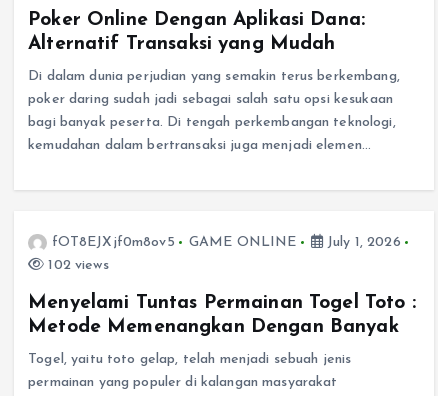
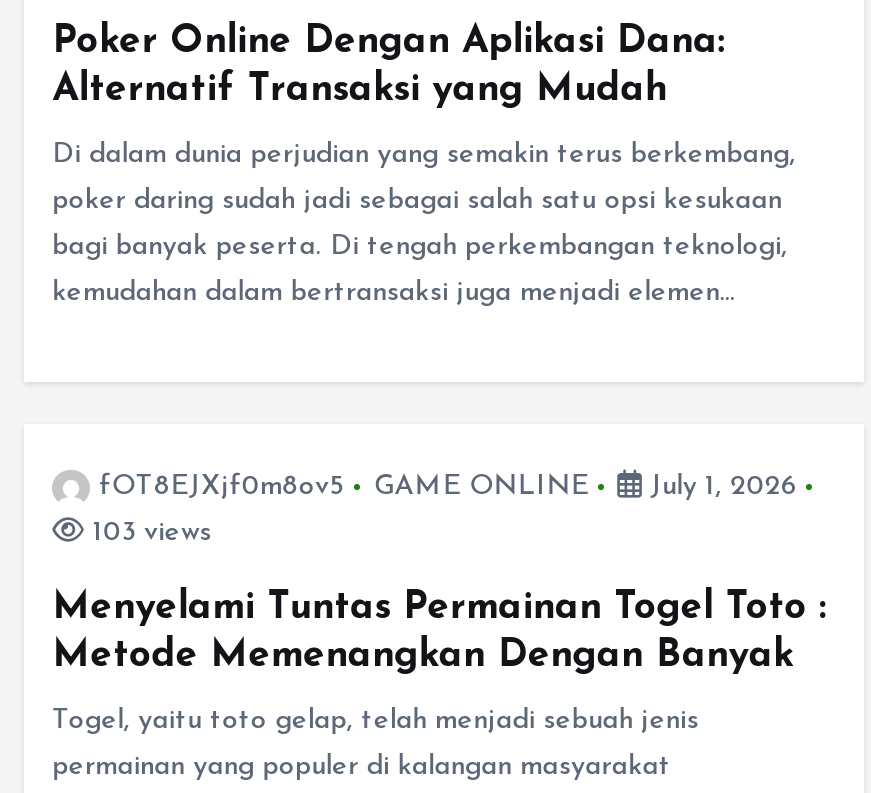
[44,258,109,273] 102 views -> [85,517,211,547] 103 views

